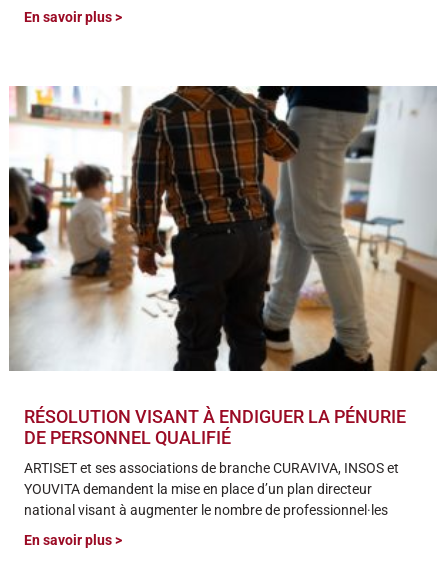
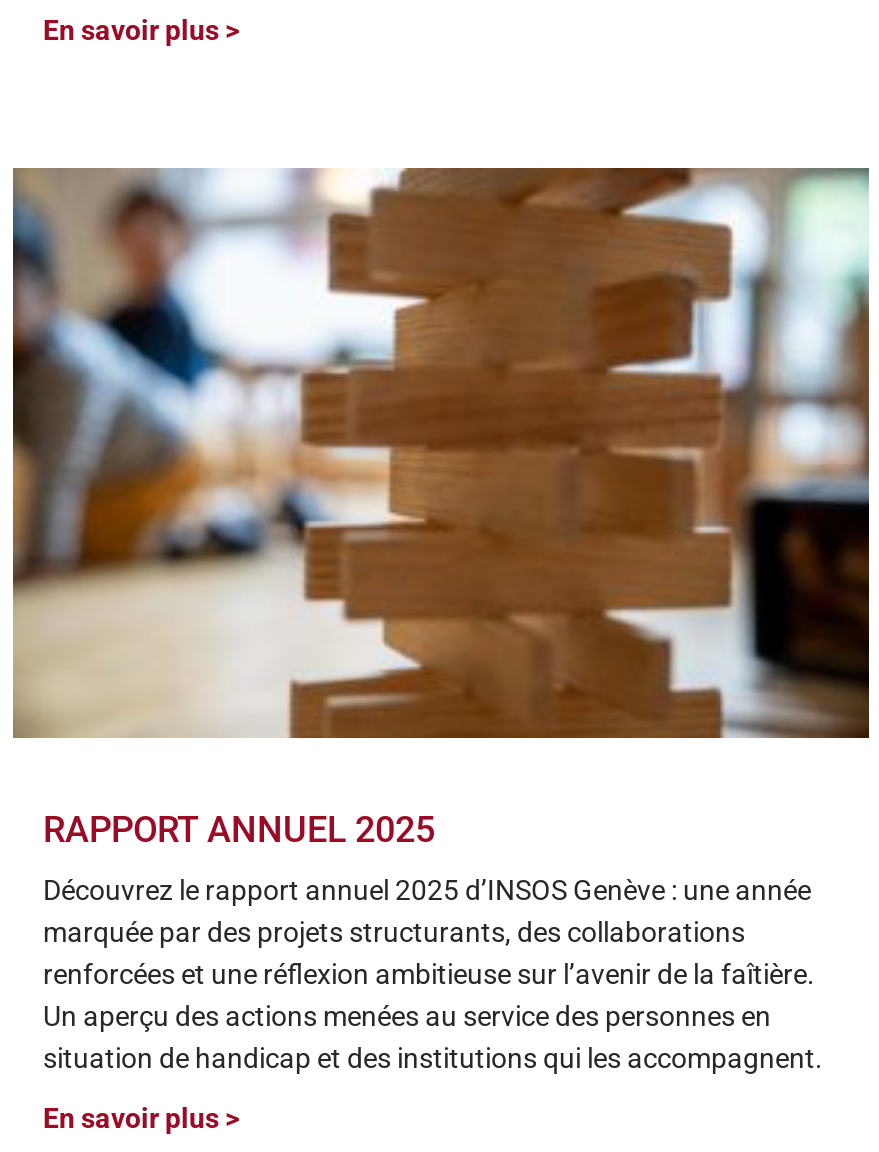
[9,85,437,448] [image] | RÉSOLUTION VISANT À ENDIGUER LA PÉNURIE | DE PERSONNEL QUALIFIÉ -> [11,165,869,851] [image] | RAPPORT ANNUEL 2025
[24,460,399,518] ARTISET et ses associations de branche CURAVIVA, INSOS et | YOUVITA demandent la mise en place d’un plan directeur | national visant à augmenter le nombre de professionnel·les -> [43,875,823,1075] Découvrez le rapport annuel 2025 d’INSOS Genève : une année | marquée par des projets structurants, des collaborations | renforcées et une réflexion ambitieuse sur l’avenir de la faîtière. | Un aperçu des actions menées au service des personnes en | situation de handicap et des institutions qui les accompagnent.

